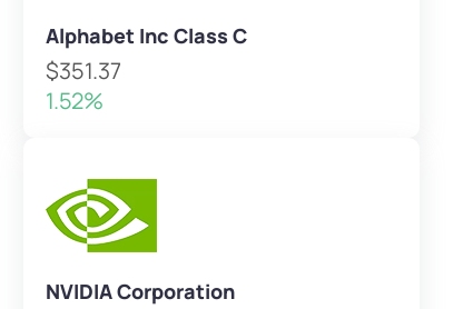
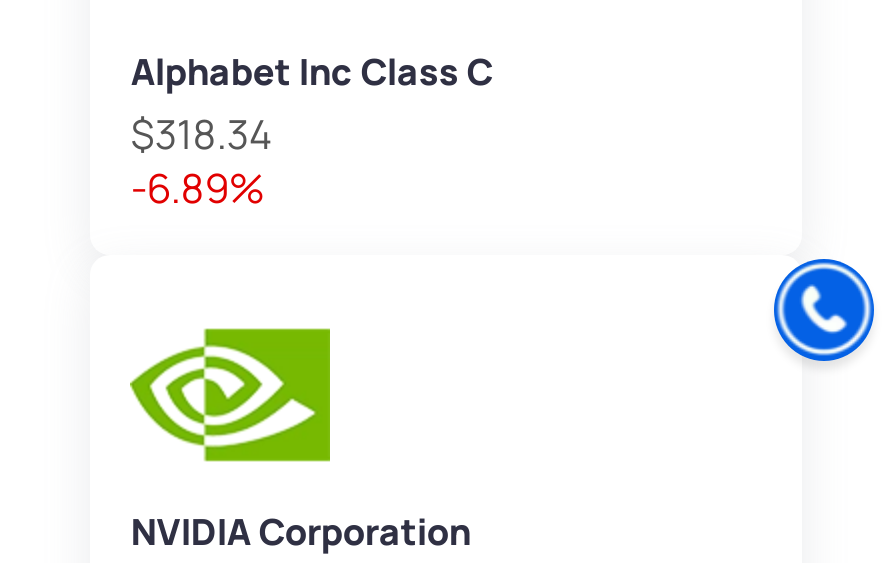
[46,56,122,86] $351.37 -> [131,108,273,162] $318.34
none -> [772,257,876,365] [image]
[46,86,104,116] 1.52% -> [131,162,265,216] -6.89%

